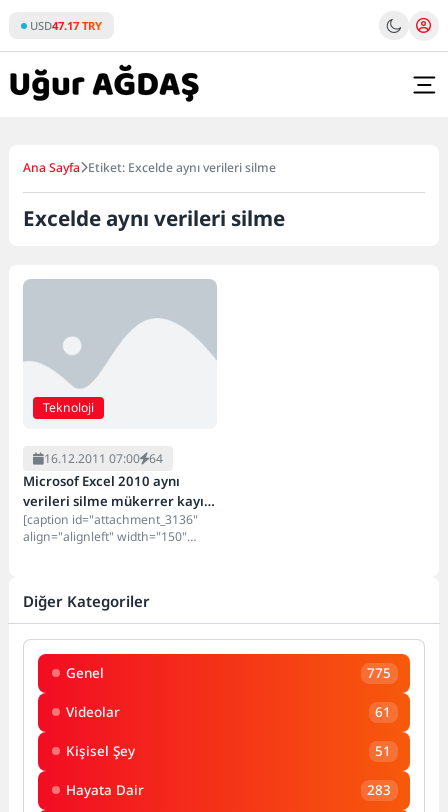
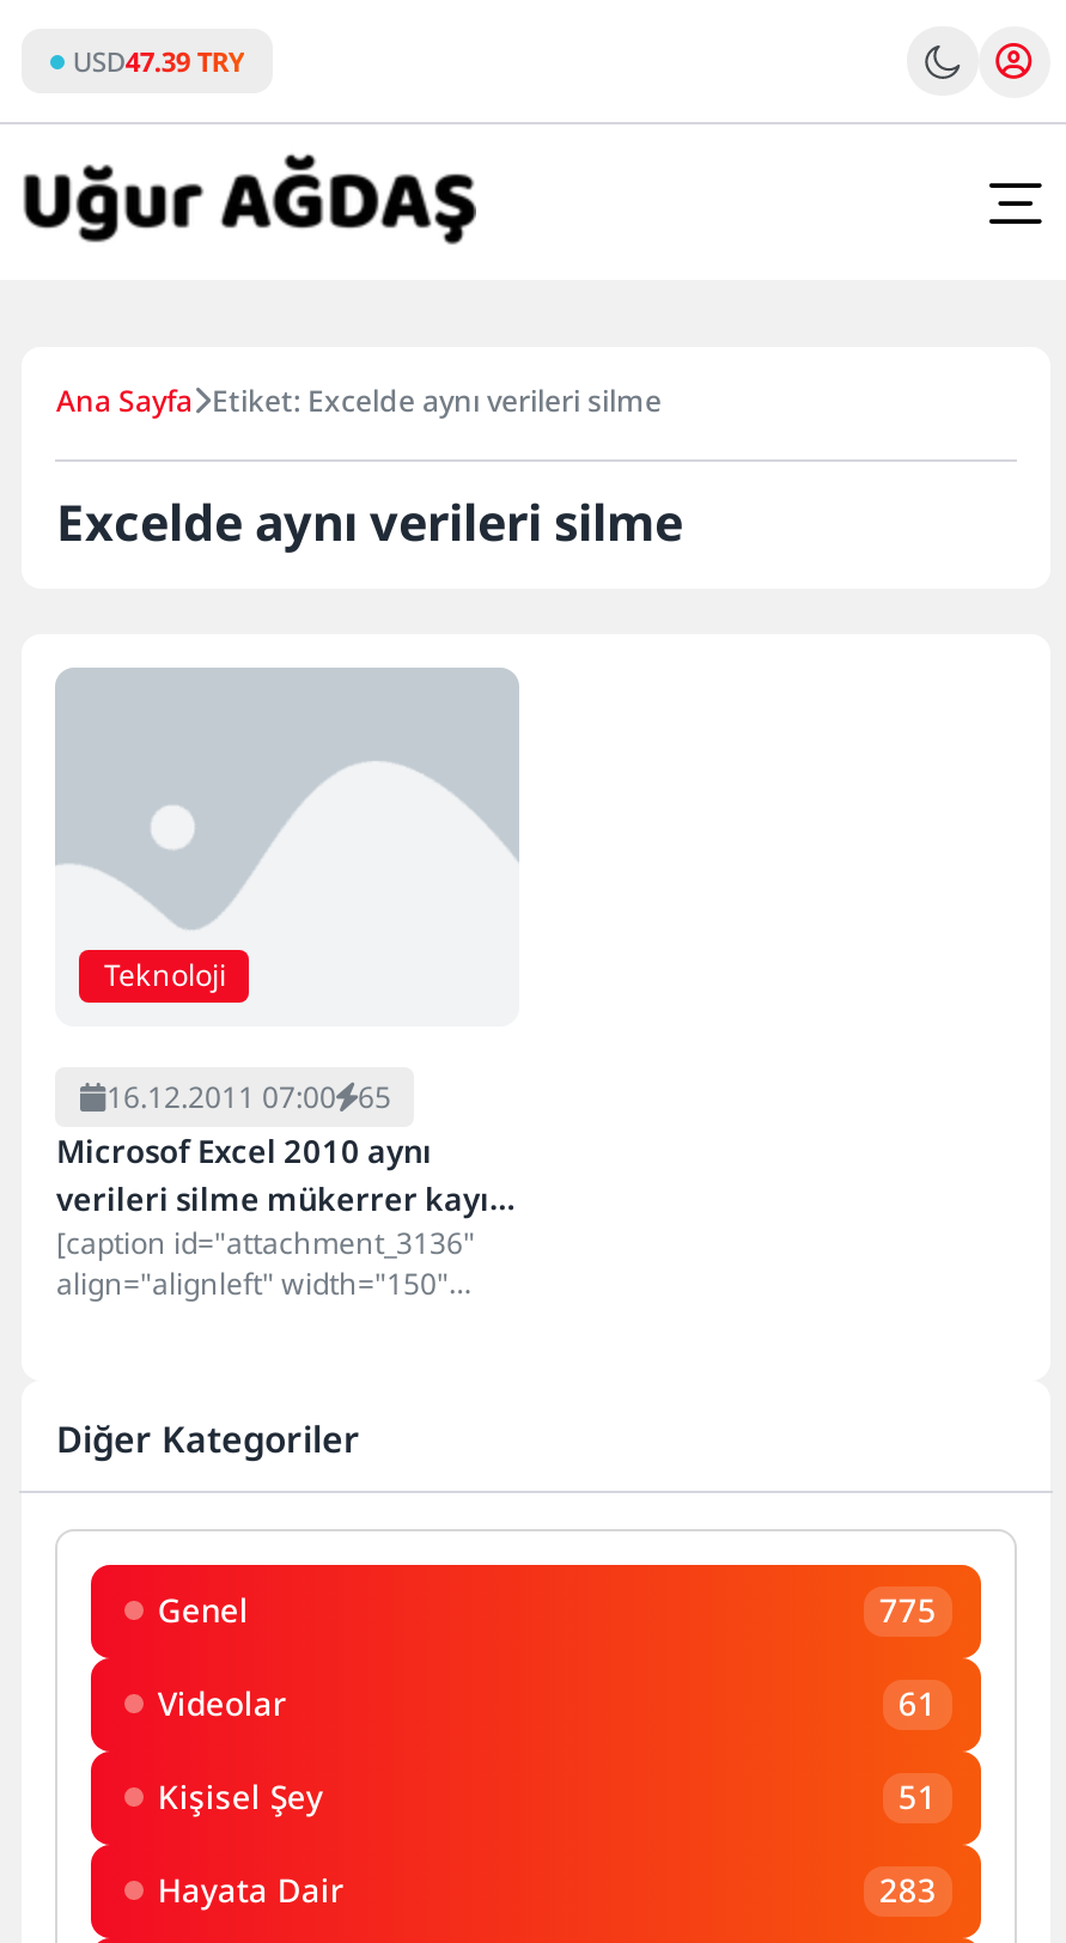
[30,18,102,33] USD47.17 TRY -> [73,43,245,79] USD47.39 TRY
[44,450,163,467] 16.12.2011 07:00 64 -> [106,1077,391,1117] 16.12.2011 07:00 65

